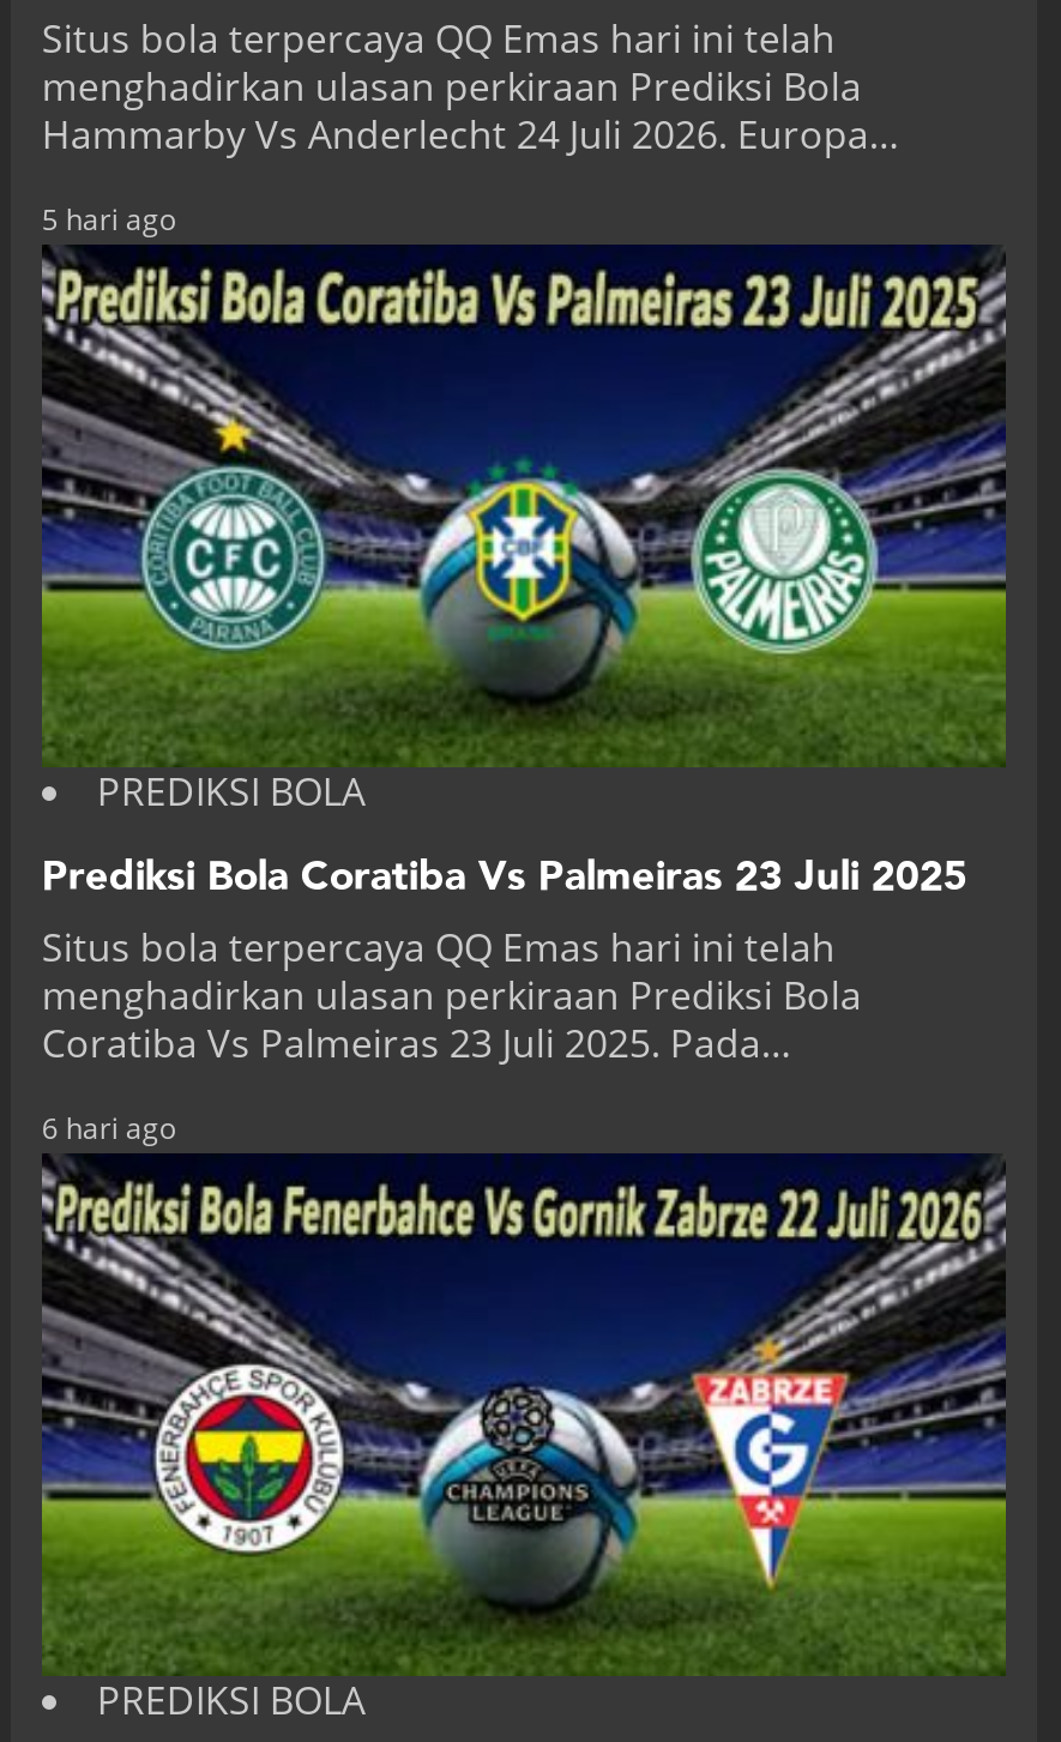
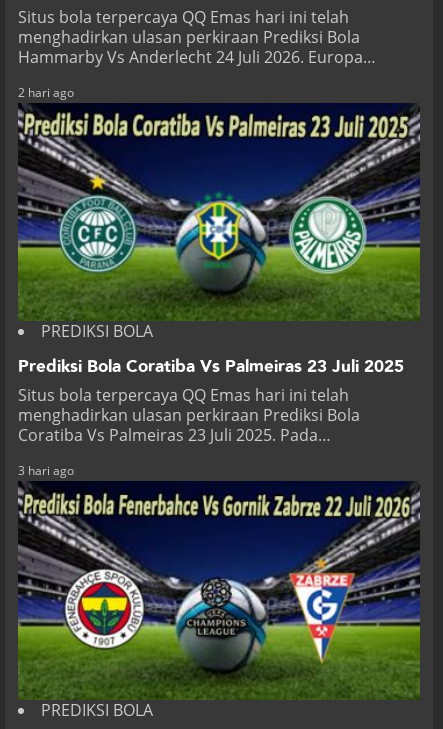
[41,199,176,240] 5 hari ago -> [18,84,74,101] 2 hari ago
[41,1107,176,1148] 6 hari ago -> [18,462,74,479] 3 hari ago

